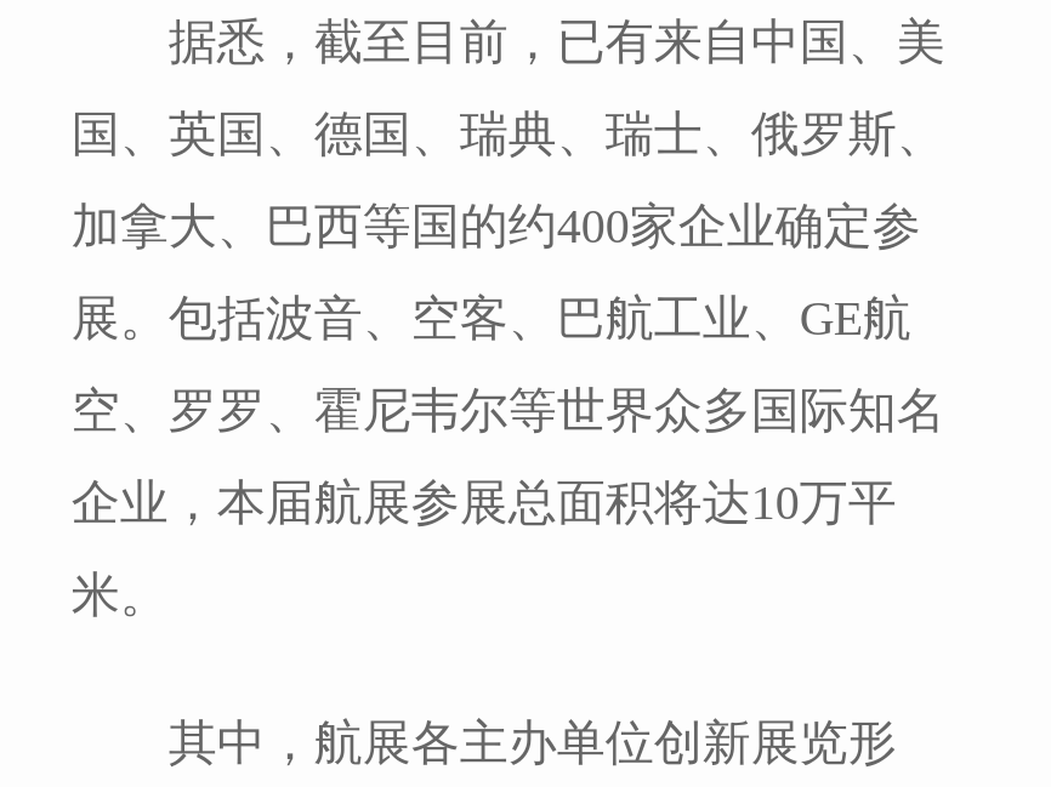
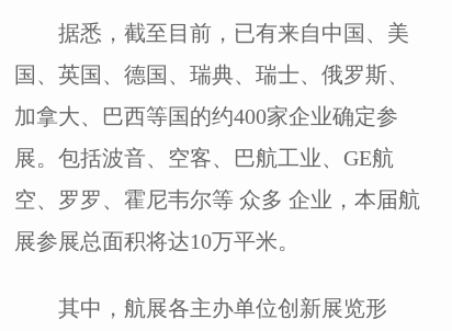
[71,383,945,621] 空、罗罗、霍尼韦尔等世界众多国际知名 | 企业，本届航展参展总面积将达10万平 | 米。 -> [15,188,421,253] 空、罗罗、霍尼韦尔等 众多 企业，本届航 | 展参展总面积将达10万平米。

